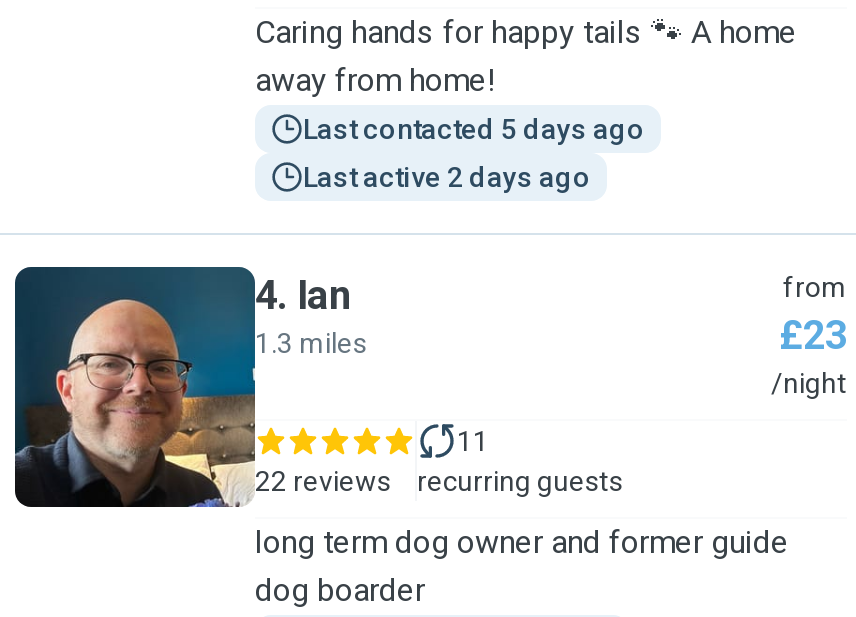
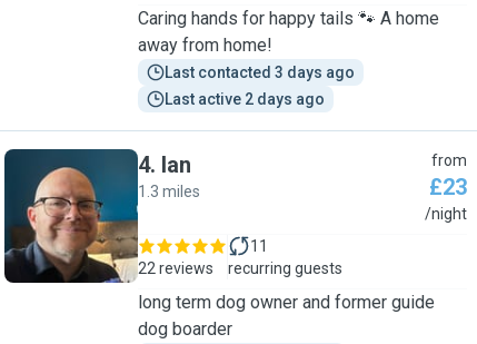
[303,113,645,145] Last contacted 5 days ago -> [165,63,355,81] Last contacted 3 days ago

